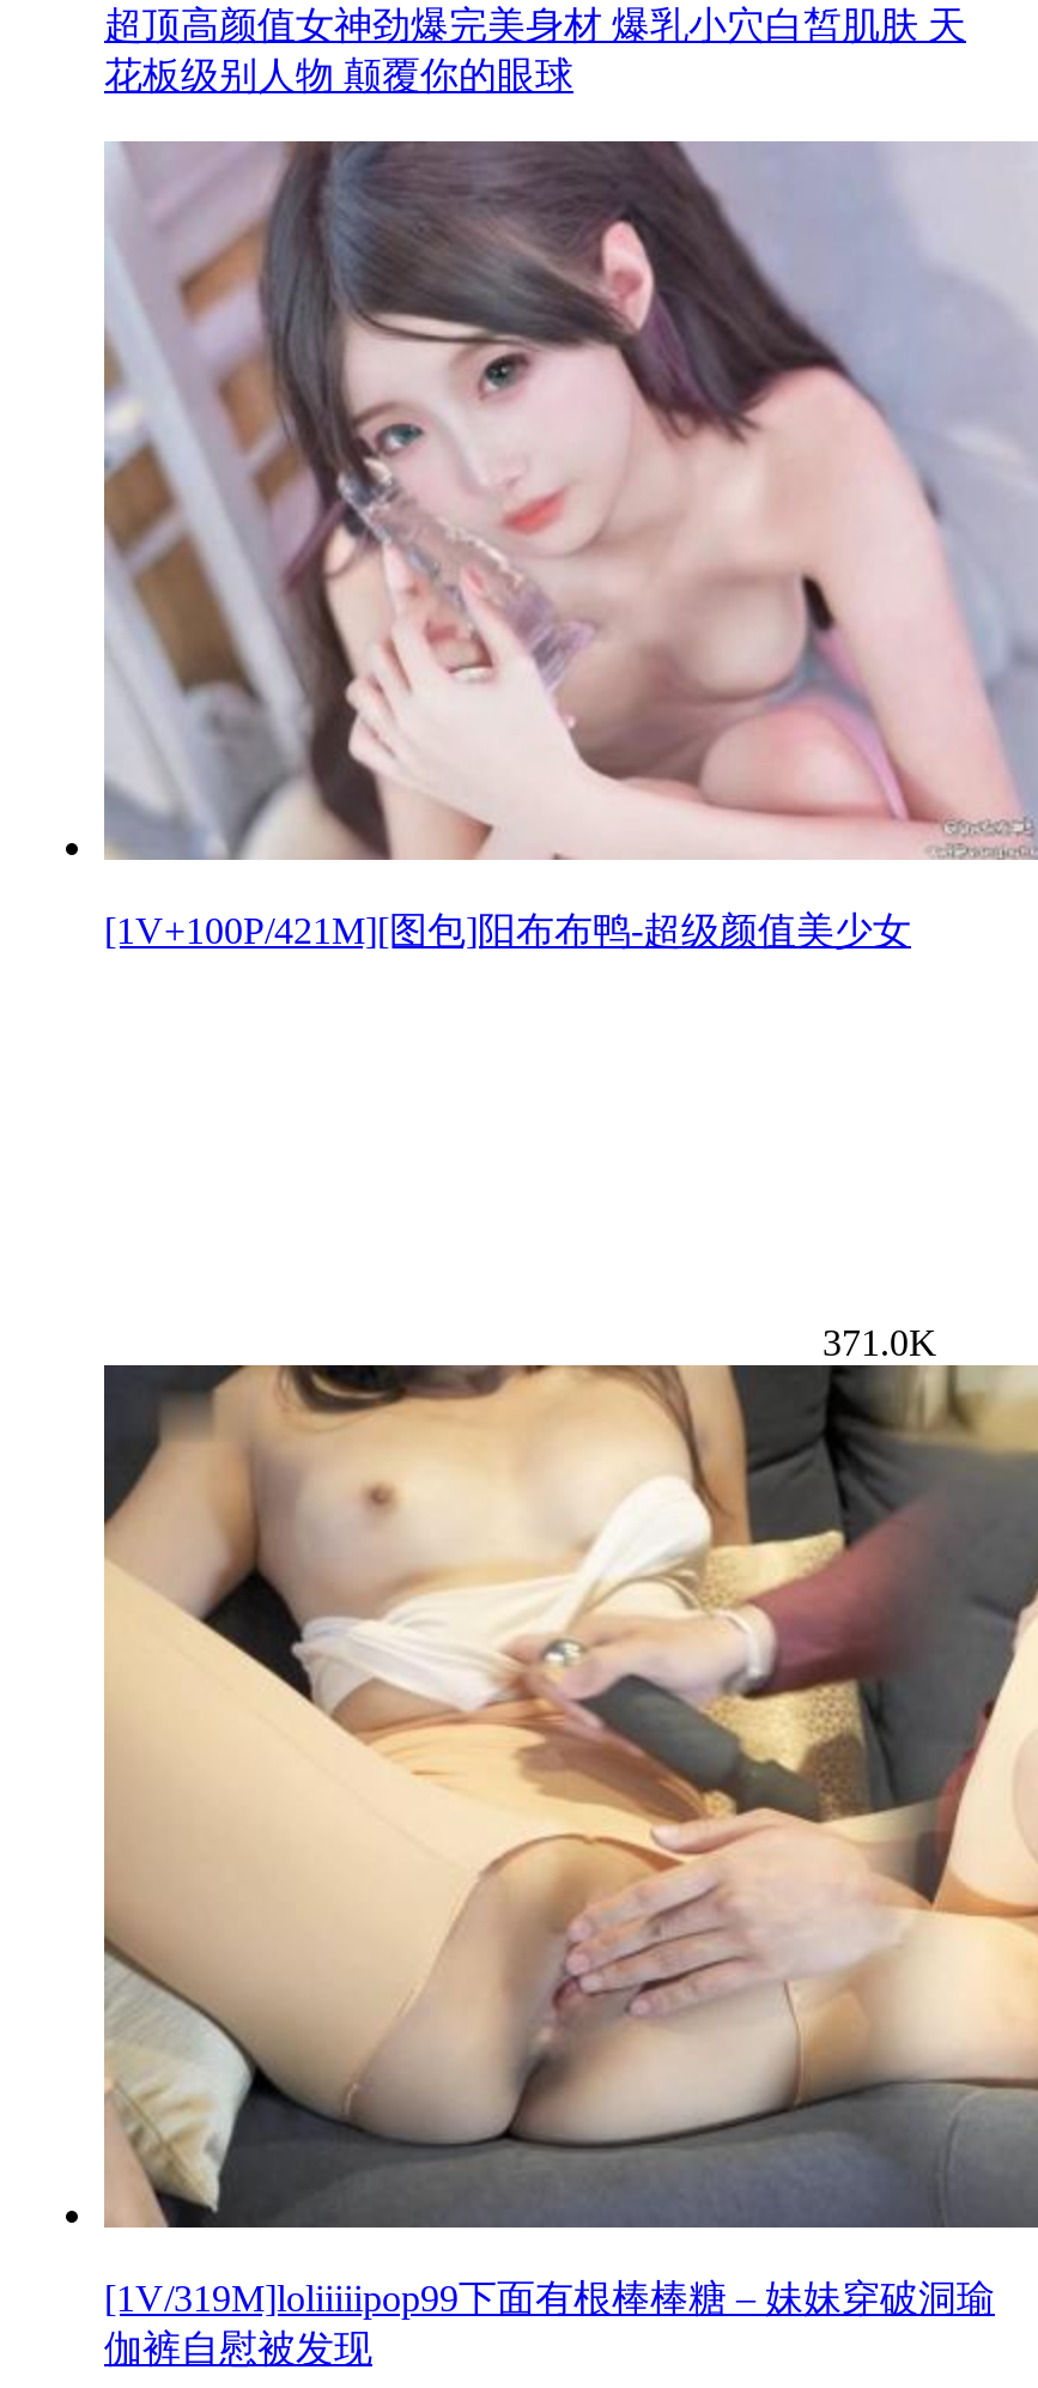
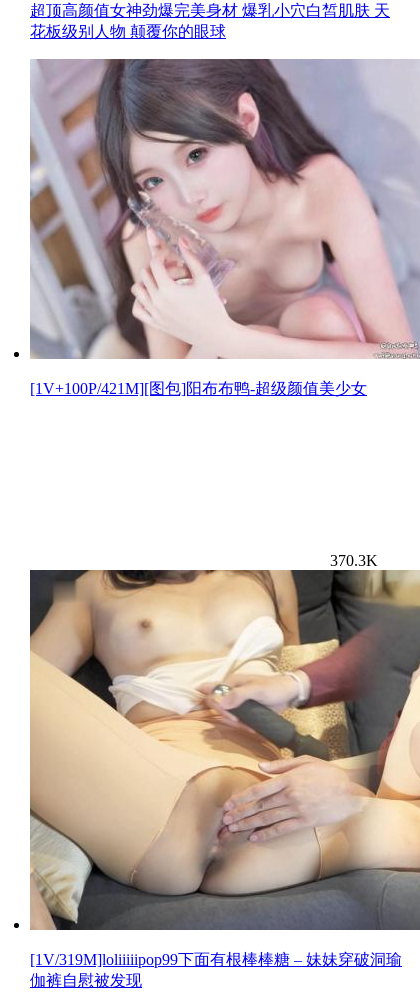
[822,1322,937,1363] 371.0K -> [330,552,378,569] 370.3K

